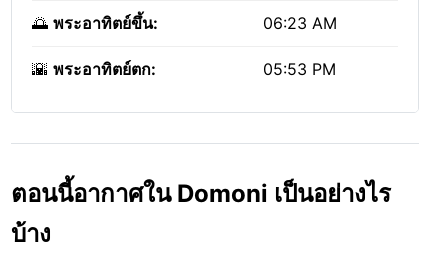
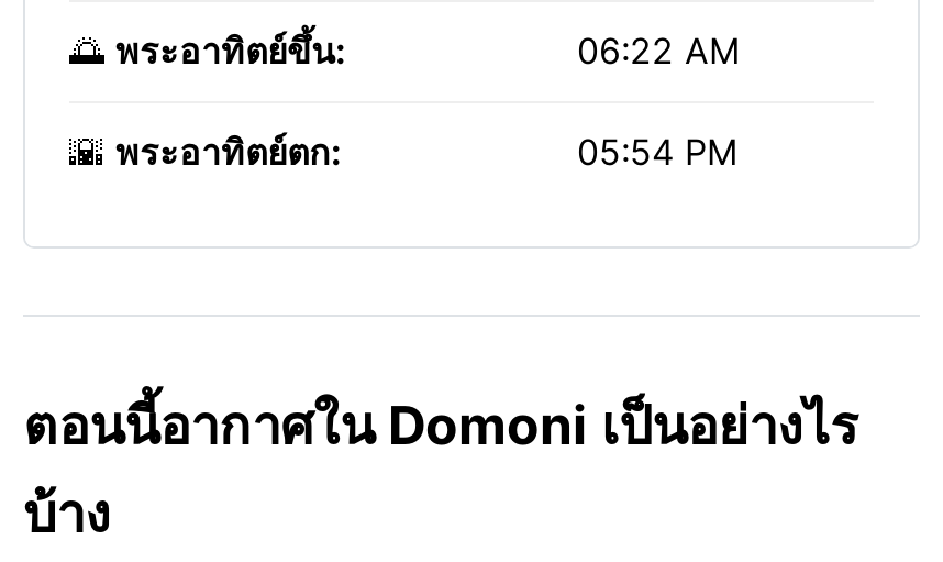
[263,13,337,33] 06:23 AM -> [577,29,740,73] 06:22 AM
[263,59,336,79] 05:53 PM -> [577,130,737,174] 05:54 PM

